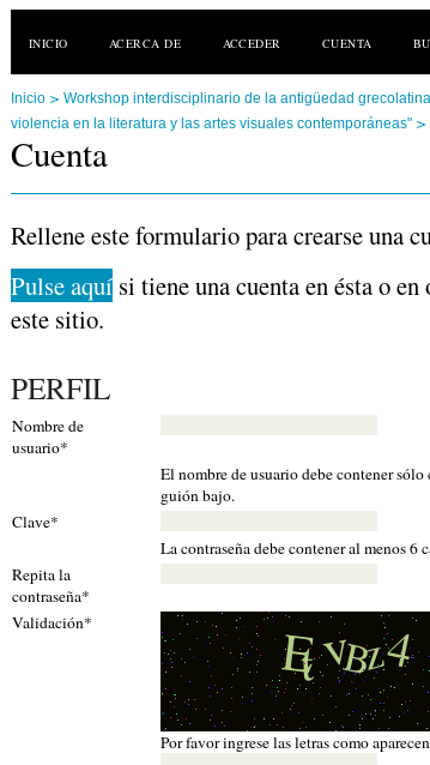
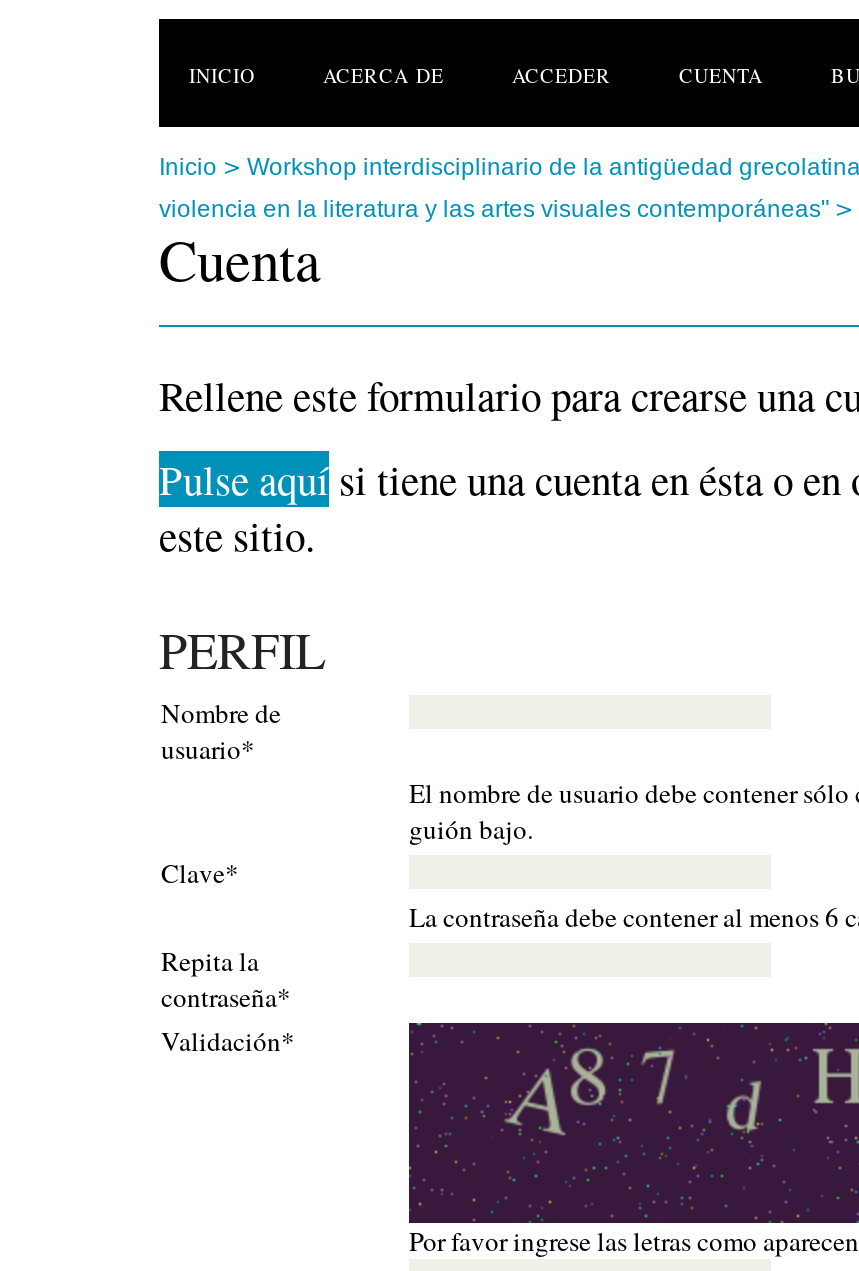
[161,612,426,728] [image] -> [409,1021,853,1217] [image]

